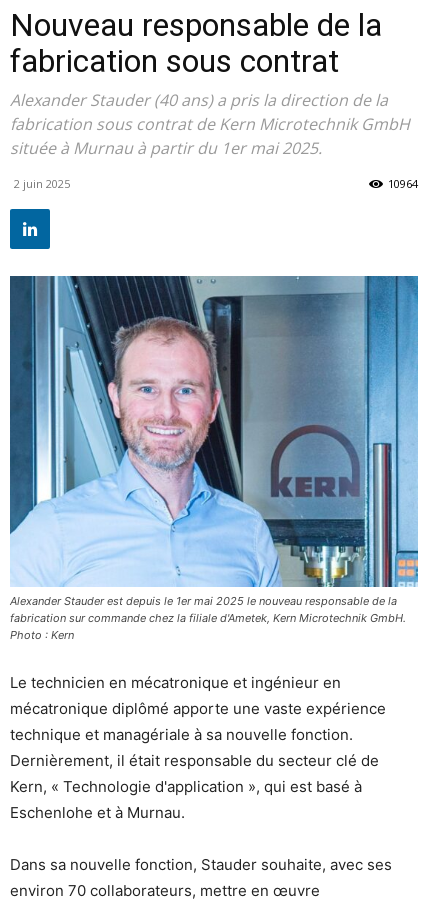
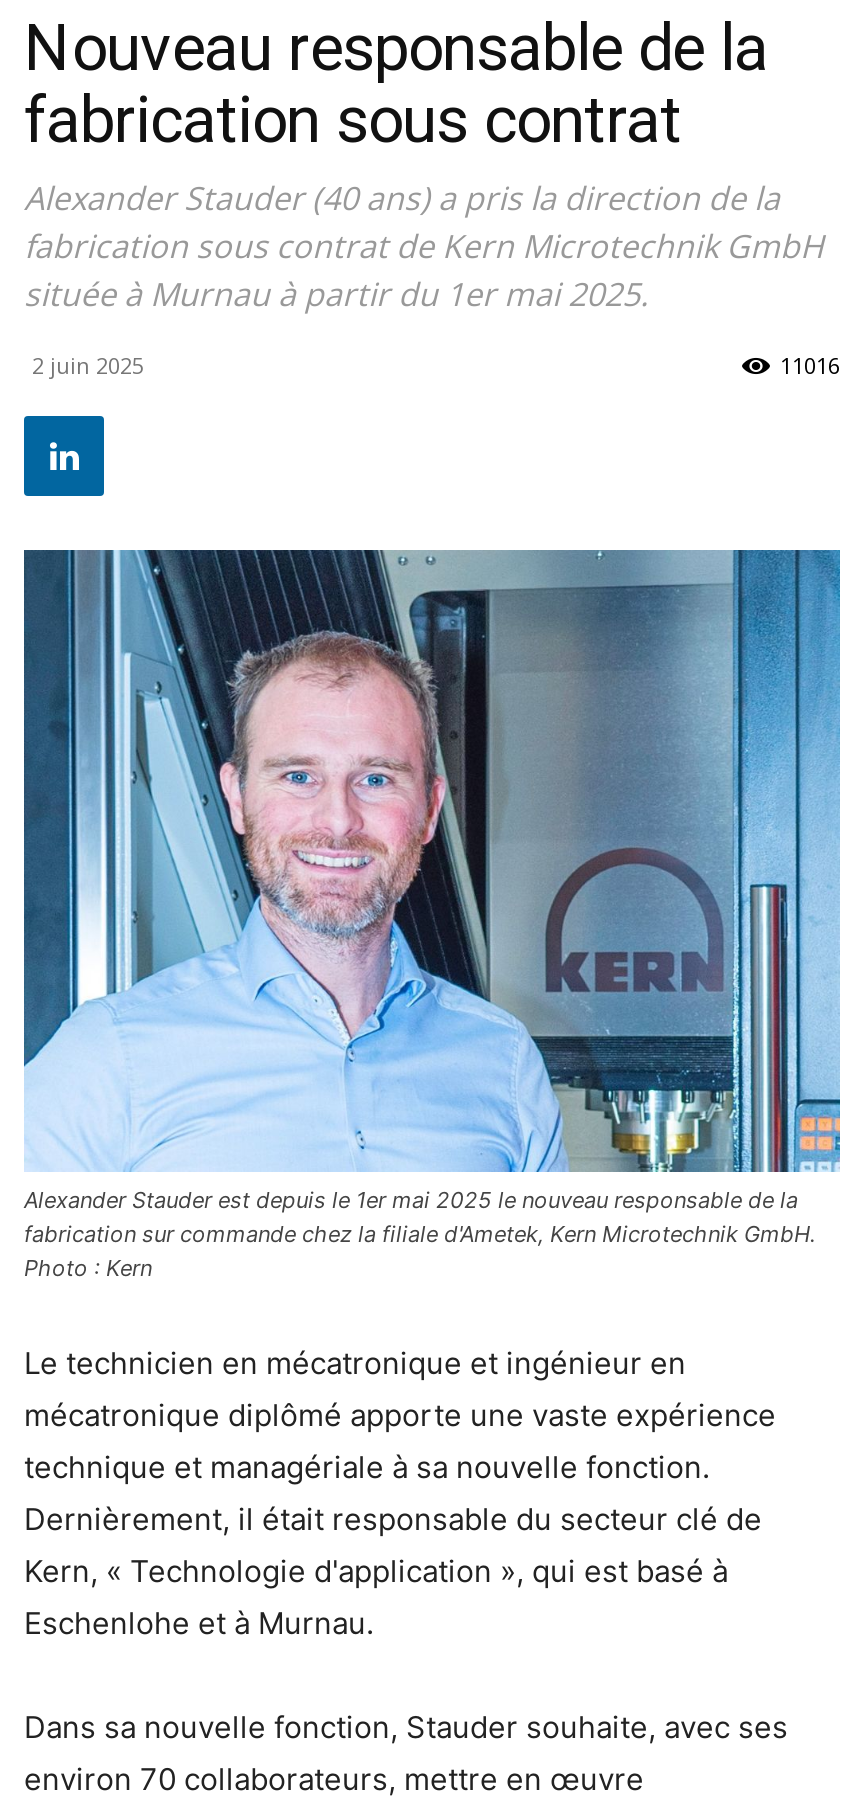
[388,176,418,191] 10964 -> [780,350,840,380] 11016

